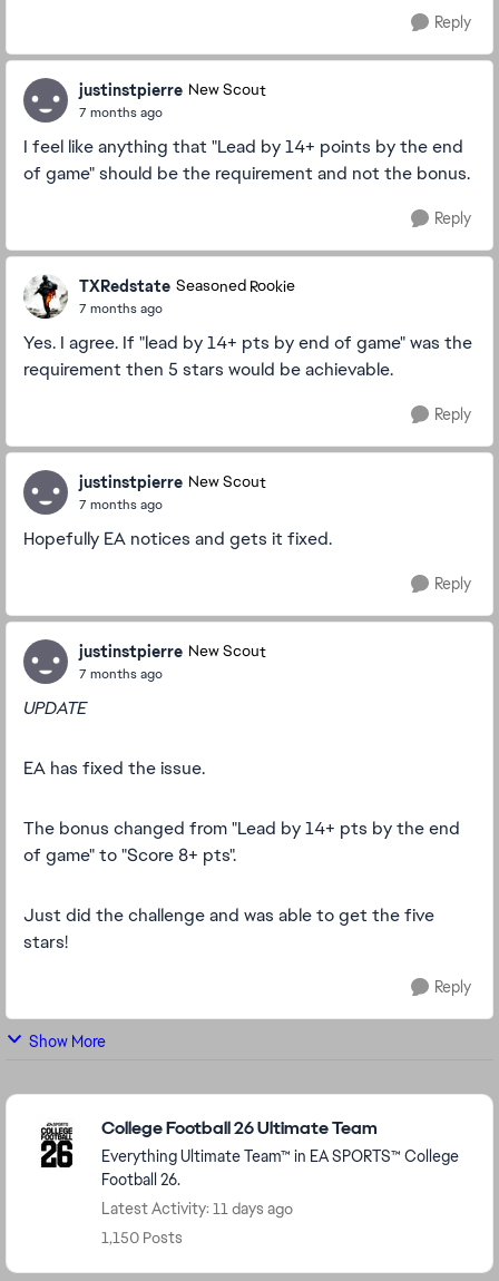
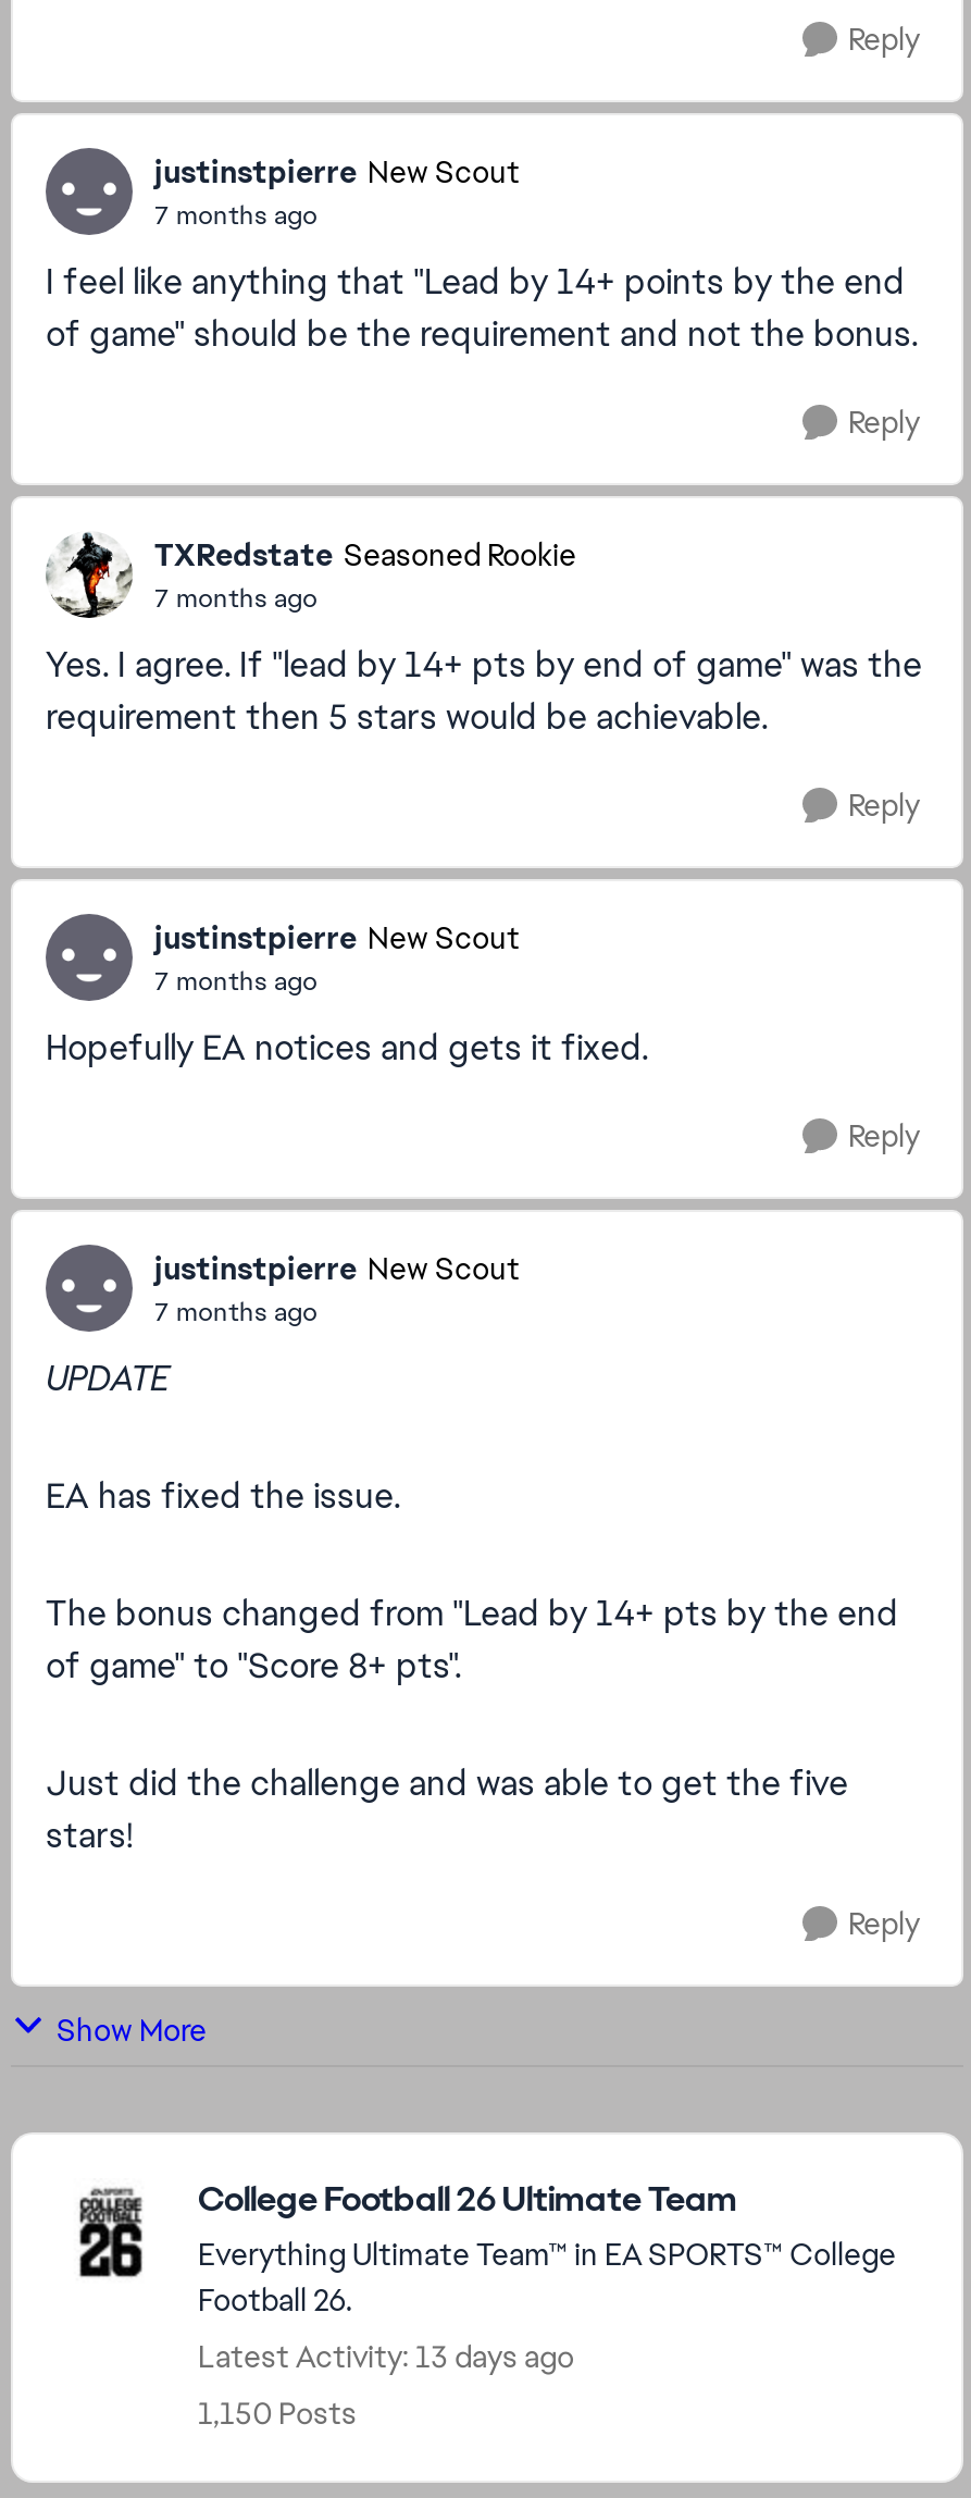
[101,1199,293,1219] Latest Activity: 11 days ago -> [198,2337,574,2376] Latest Activity: 13 days ago

